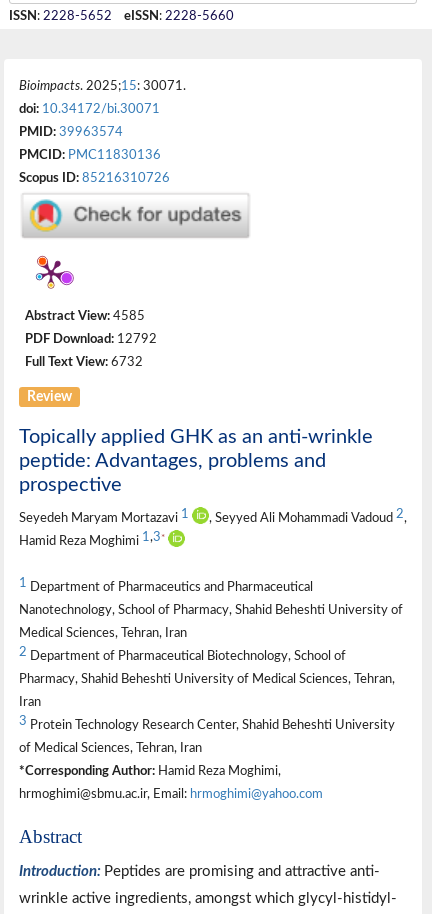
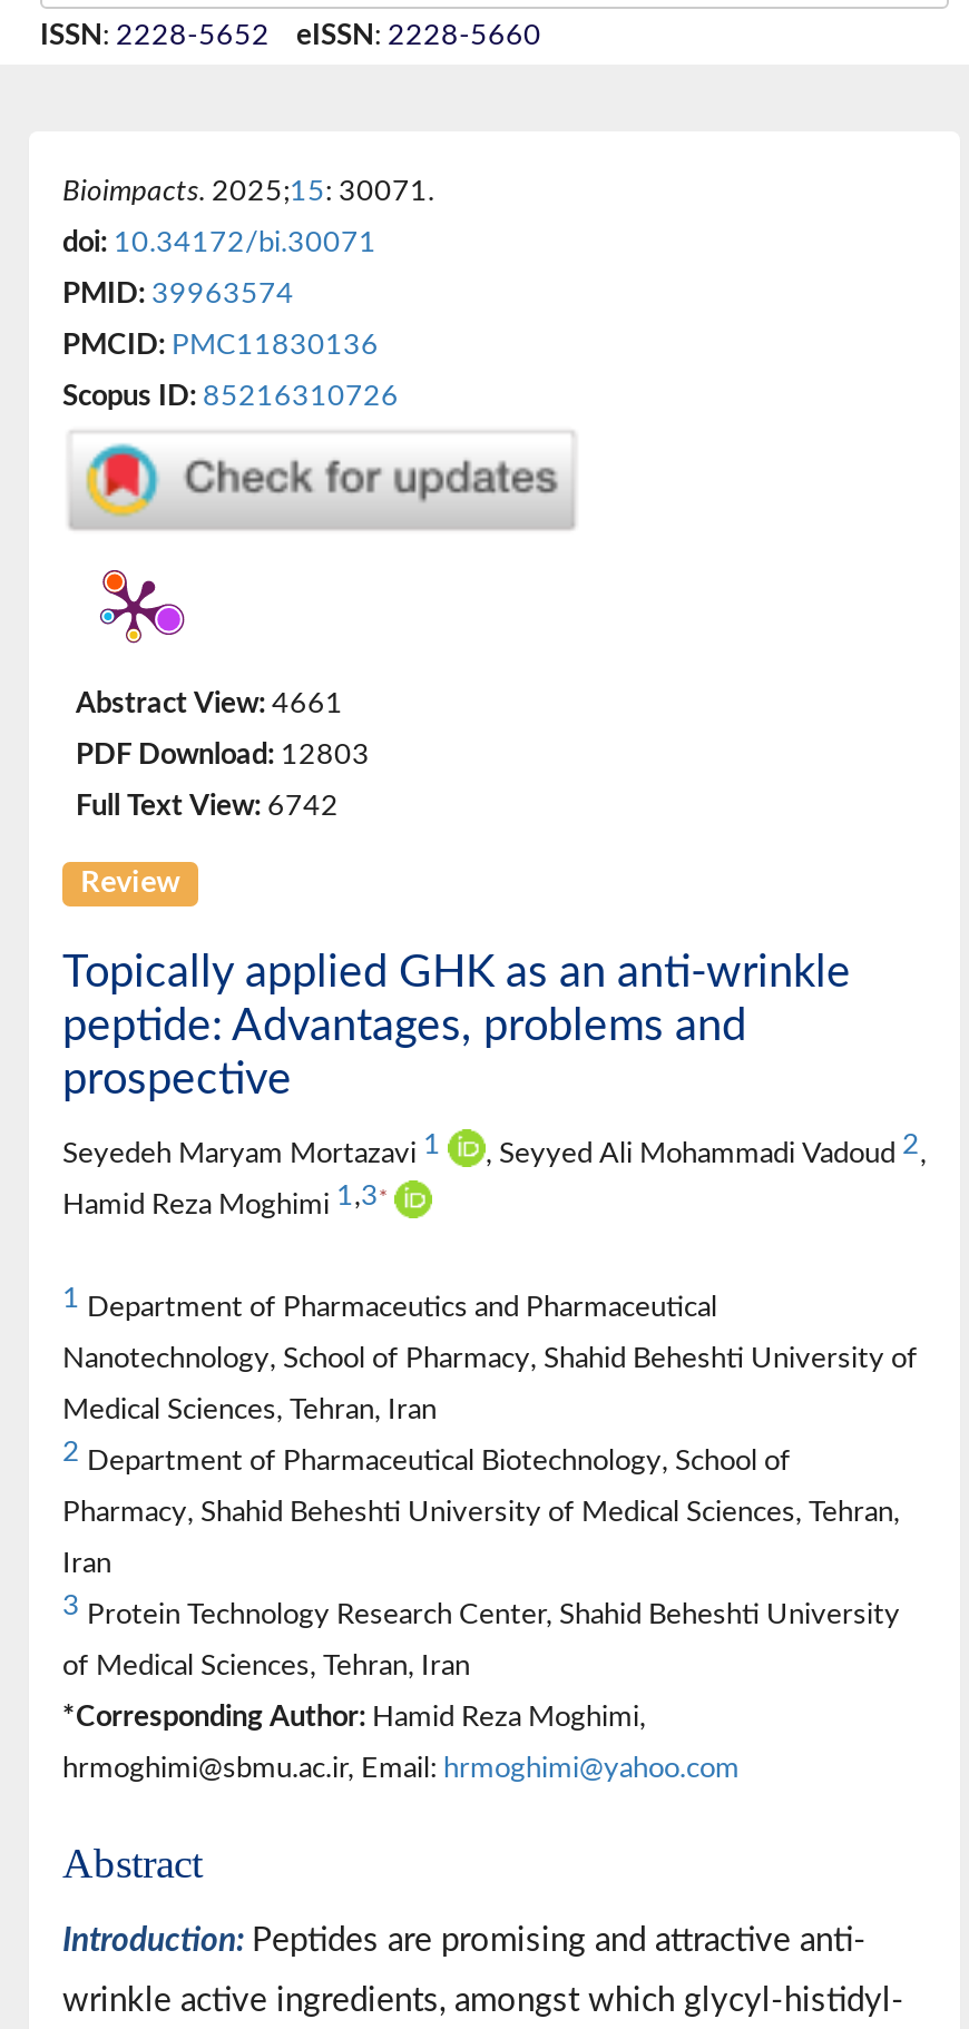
[25,310,145,322] Abstract View: 4585 -> [76,691,343,718] Abstract View: 4661
[25,333,157,345] PDF Download: 12792 -> [76,743,370,769] PDF Download: 12803
[25,356,143,368] Full Text View: 6732 -> [76,794,339,821] Full Text View: 6742

